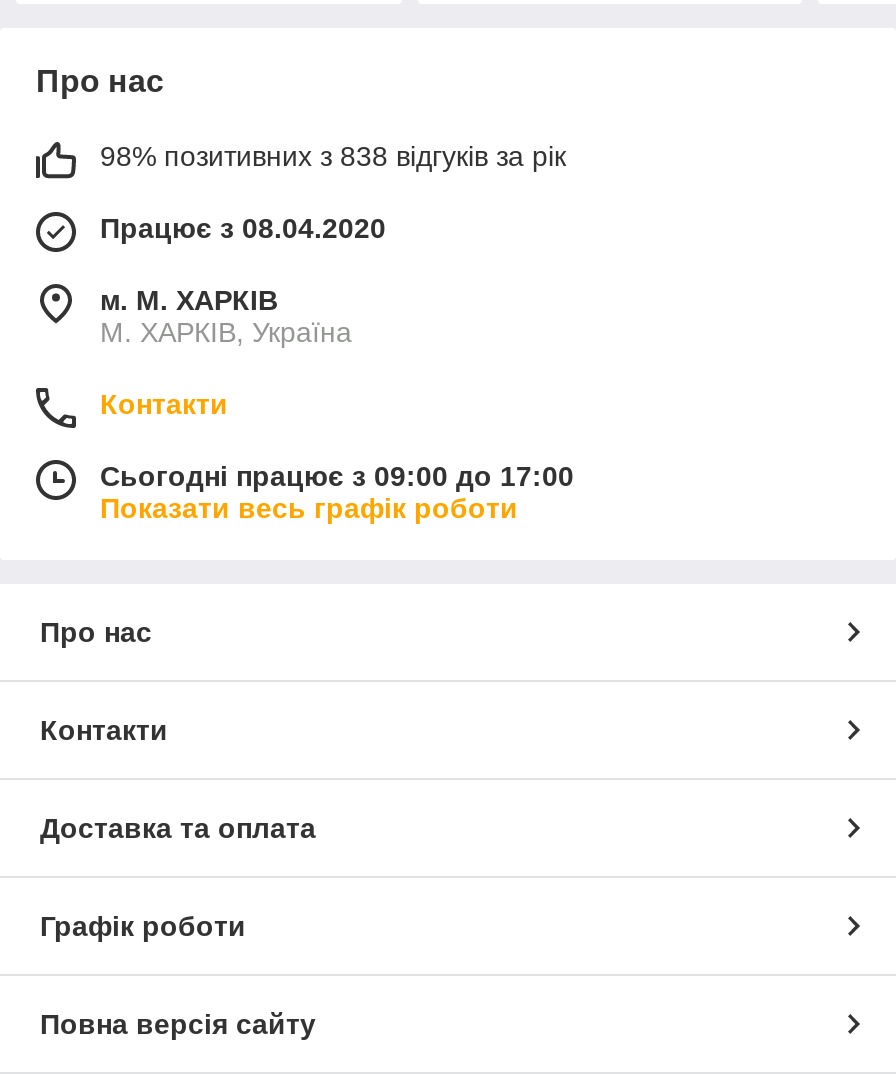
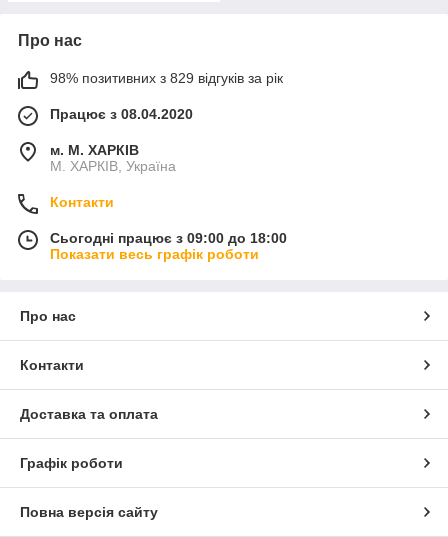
[100,140,566,172] 98% позитивних з 838 відгуків за рік -> [50,70,283,86] 98% позитивних з 829 відгуків за рік
[100,460,574,492] Сьогодні працює з 09:00 до 17:00 -> [50,230,287,246] Сьогодні працює з 09:00 до 18:00

